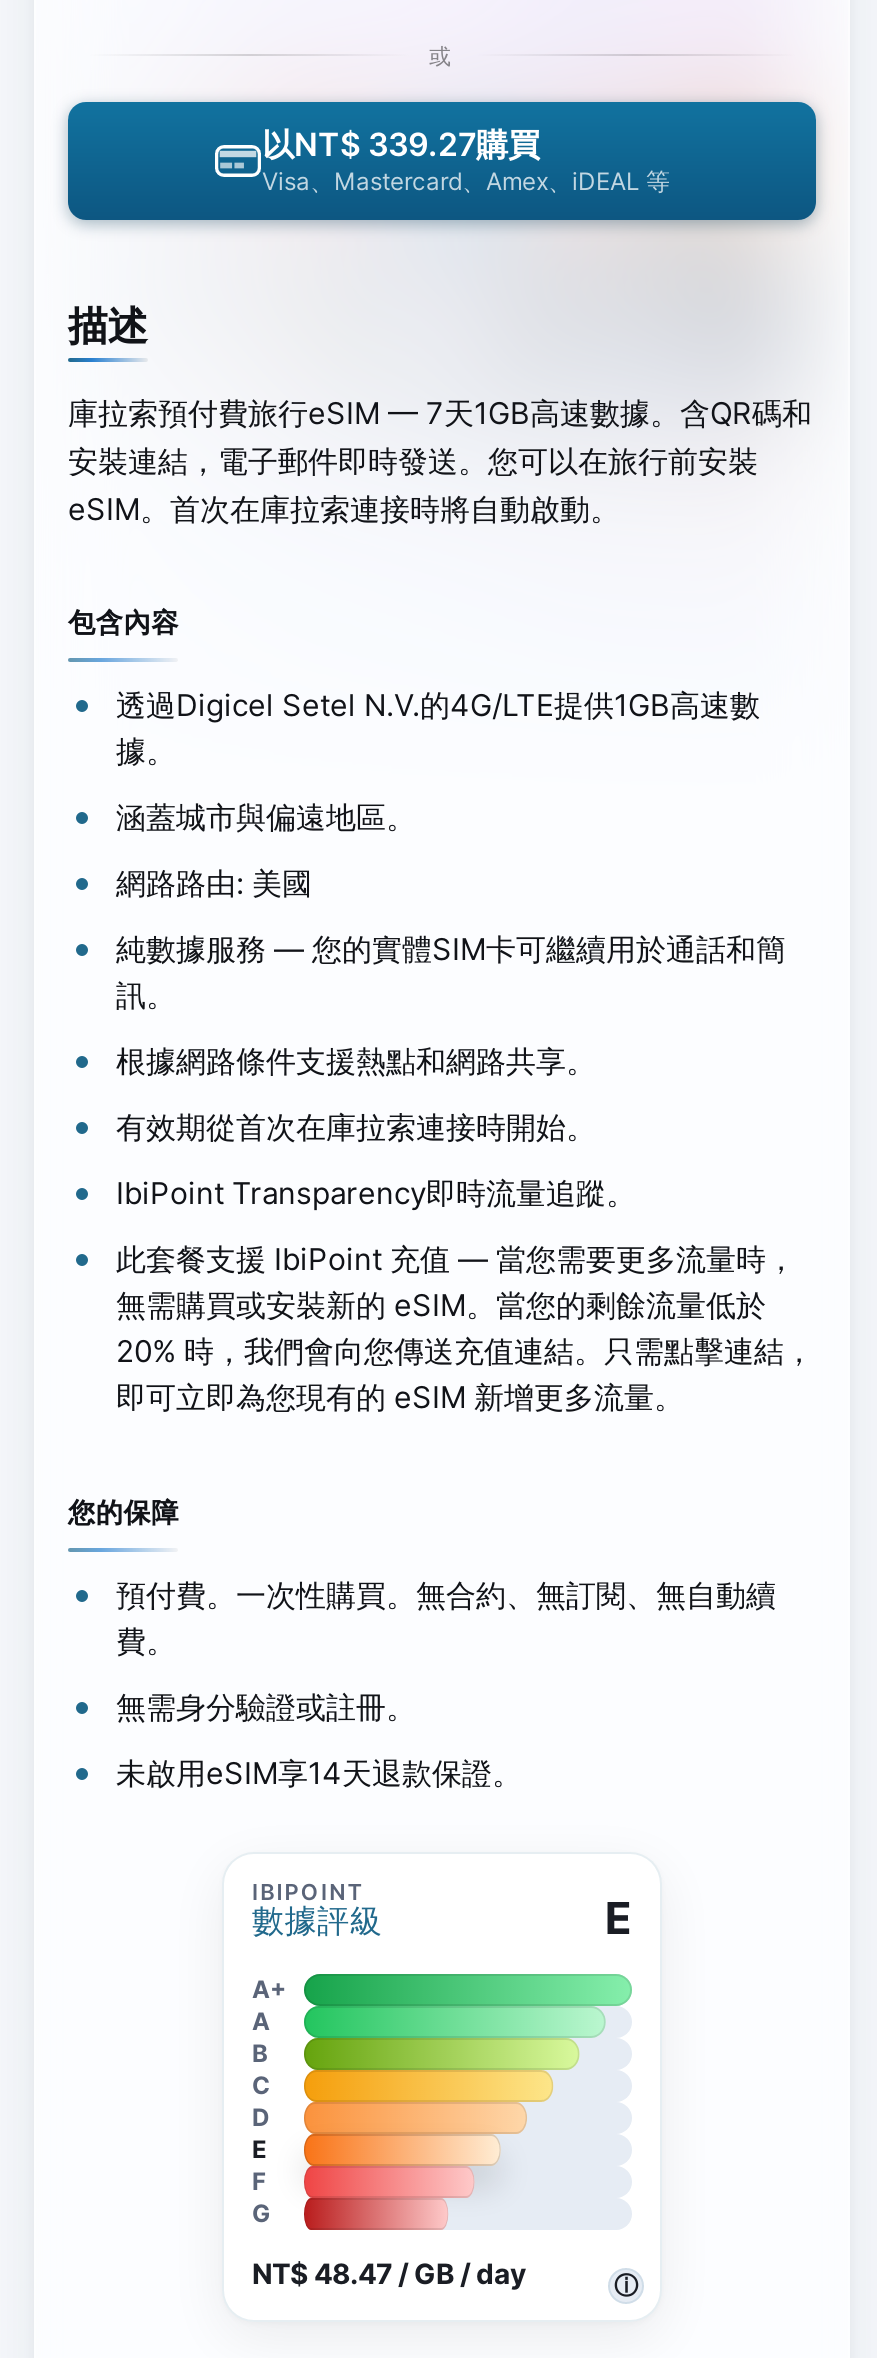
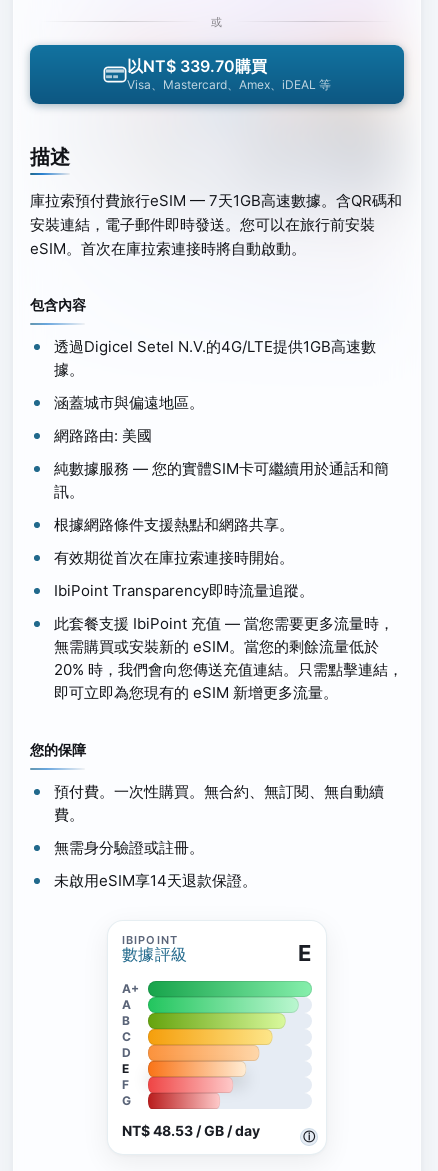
[262,124,540,164] 以NT$ 339.27購買 -> [127,56,267,76] 以NT$ 339.70購買
[252,2256,526,2290] NT$ 48.47 / GB / day -> [122,1122,260,1139] NT$ 48.53 / GB / day

